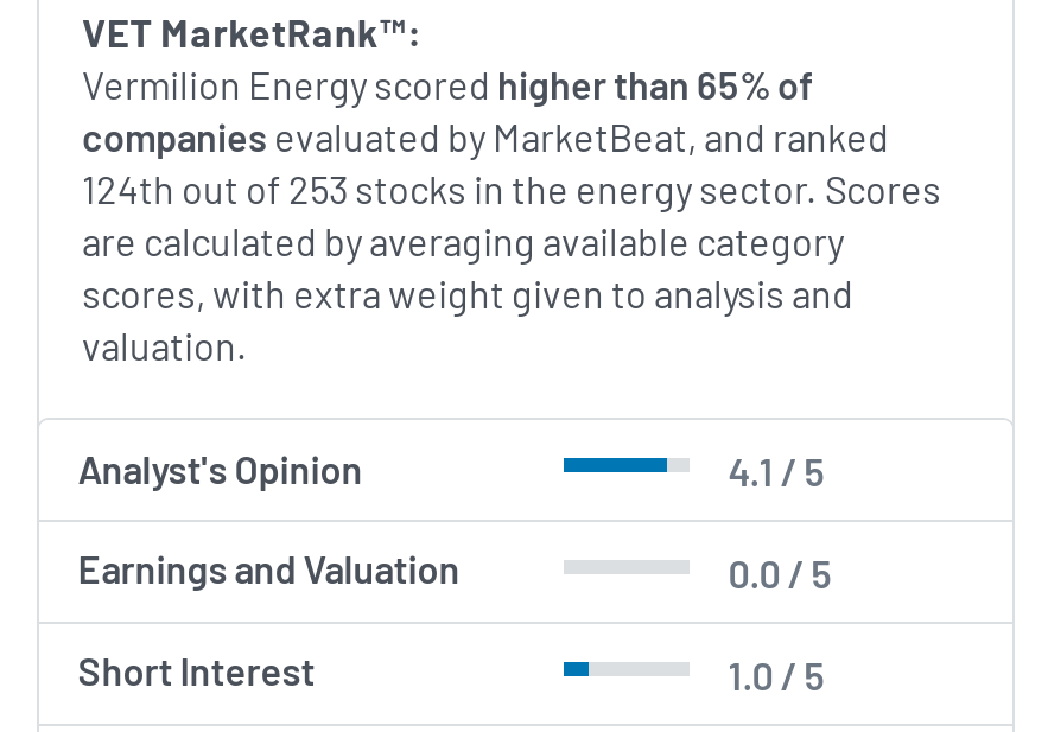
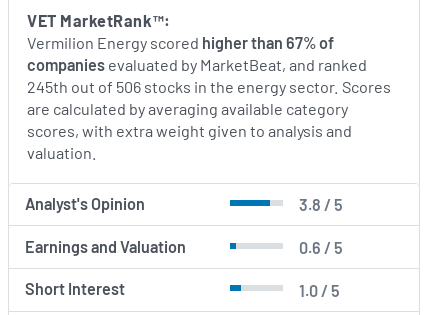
[82,63,813,108] Vermilion Energy scored higher than 65% of -> [27,32,334,51] Vermilion Energy scored higher than 67% of
[82,167,941,212] 124th out of 253 stocks in the energy sector. Scores -> [27,76,391,95] 245th out of 506 stocks in the energy sector. Scores
[728,449,825,494] 4.1 / 5 -> [299,195,343,214] 3.8 / 5
[728,551,832,596] 0.0 / 5 -> [299,238,343,257] 0.6 / 5

